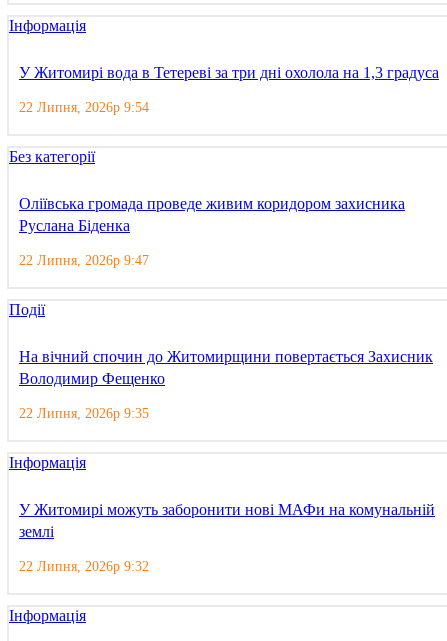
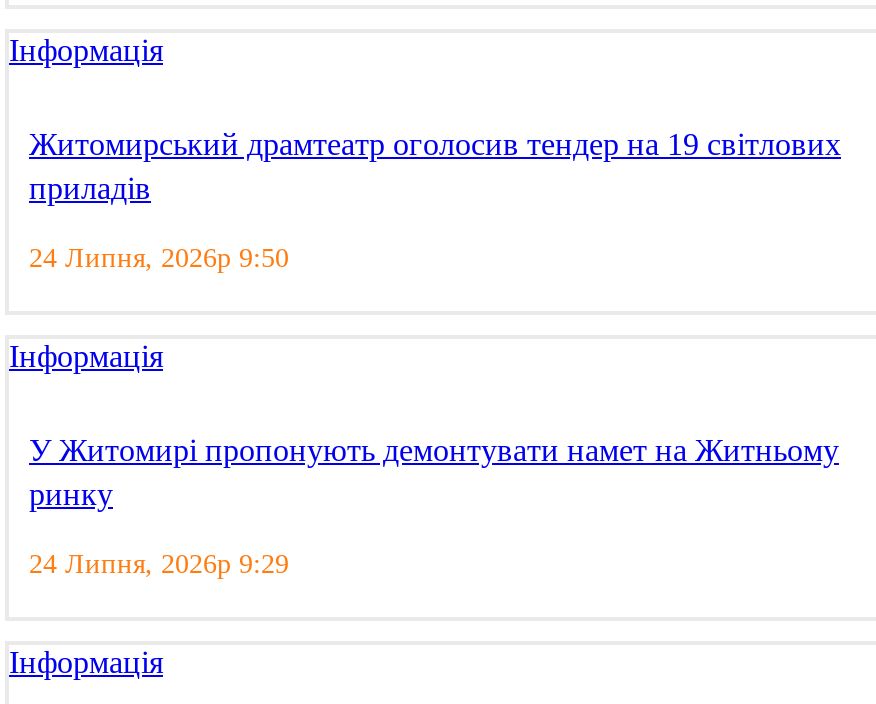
[9,64,439,421] У Житомирі вода в Тетереві за три дні охолола на 1,3 градуса | 22 Липня, 2026р 9:54 | Без категорії | Оліївська громада проведе живим коридором захисника | Руслана Біденка | 22 Липня, 2026р 9:47 | Події | На вічний спочин до Житомирщини повертається Захисник | Володимир Фещенко | 22 Липня, 2026р 9:35 -> [29,127,841,273] Житомирський драмтеатр оголосив тендер на 19 світлових | приладів | 24 Липня, 2026р 9:50
[19,501,435,540] У Житомирі можуть заборонити нові МАФи на комунальній | землі -> [29,433,839,511] У Житомирі пропонують демонтувати намет на Житньому | ринку
[19,559,149,574] 22 Липня, 2026р 9:32 -> [29,549,289,579] 24 Липня, 2026р 9:29

